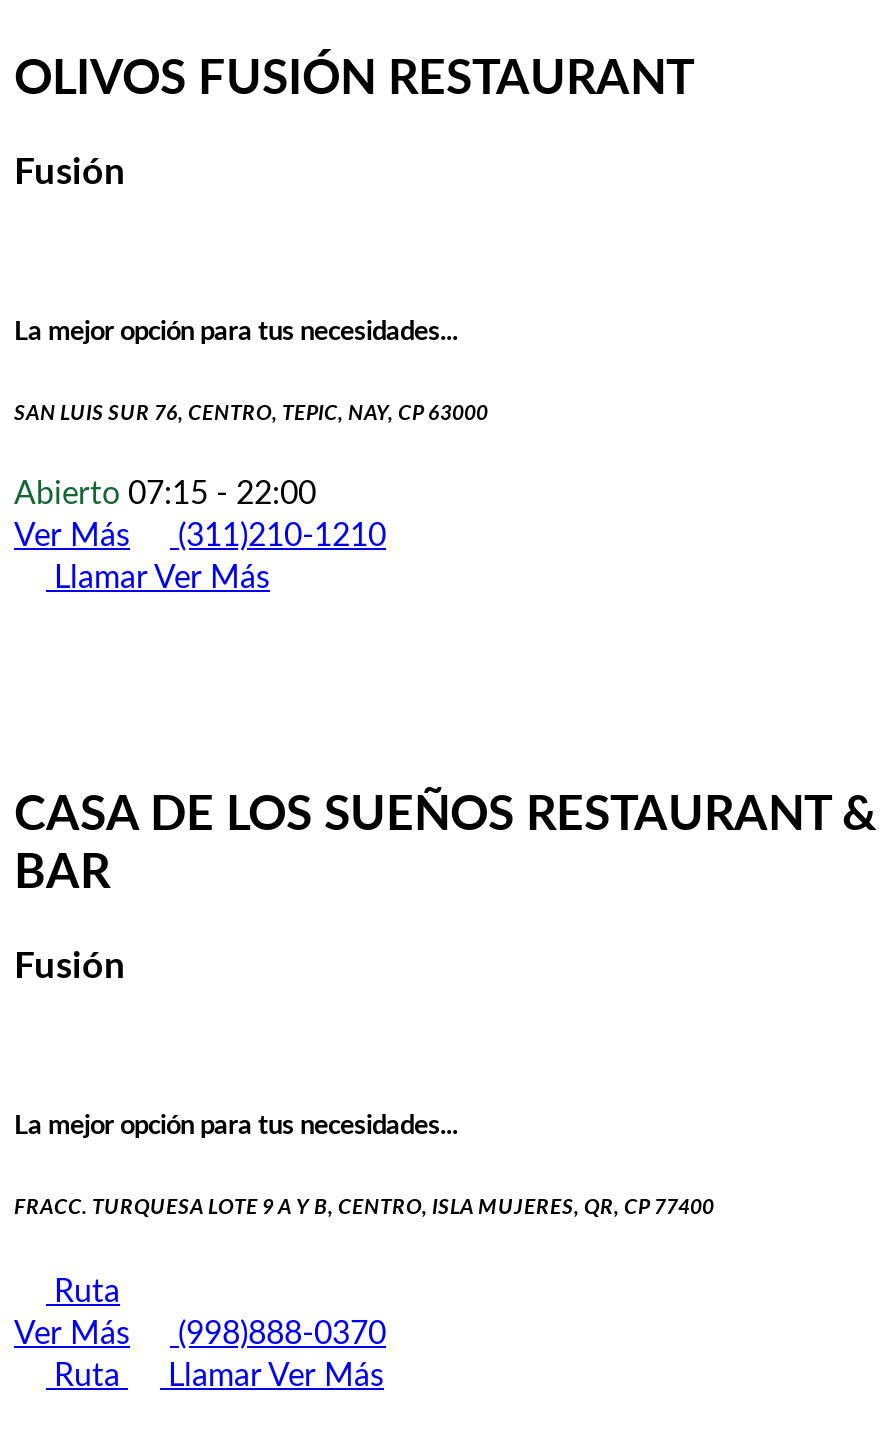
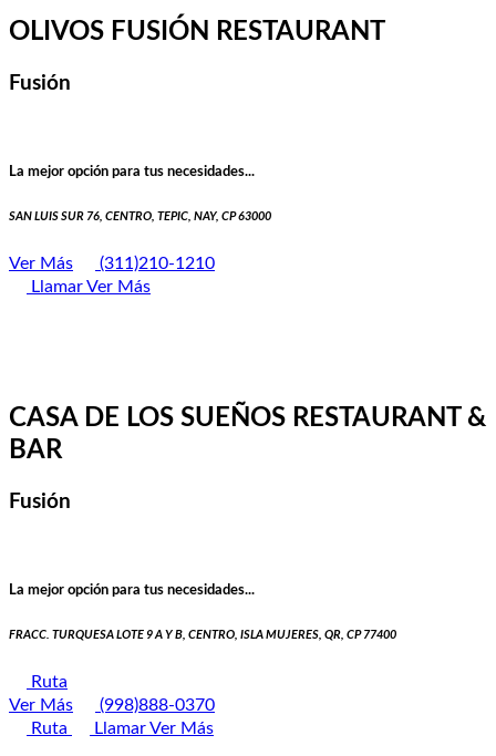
[14,478,316,510] Abierto 07:15 - 22:00 -> none

